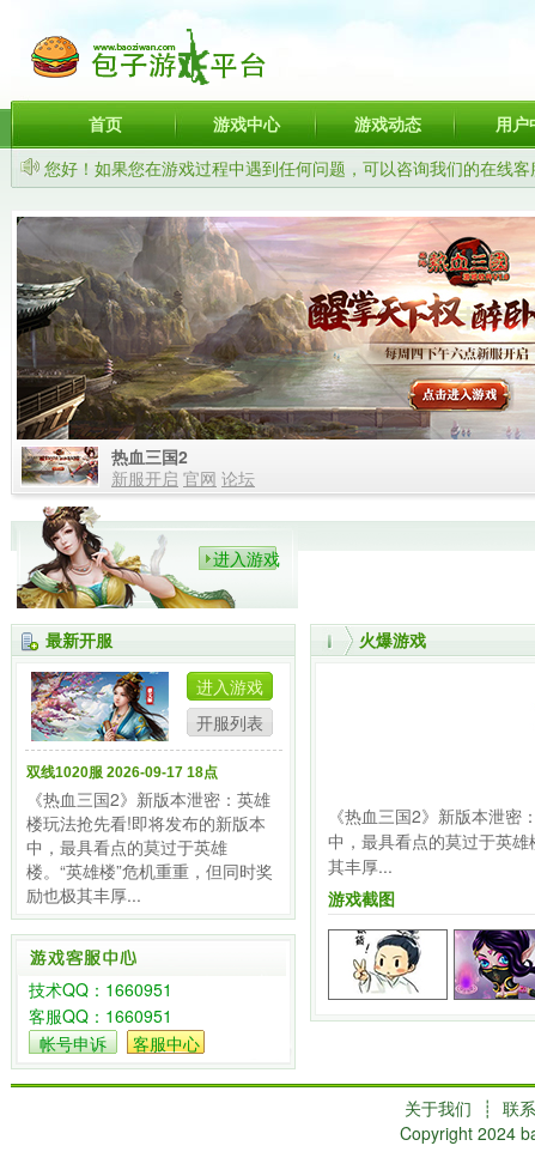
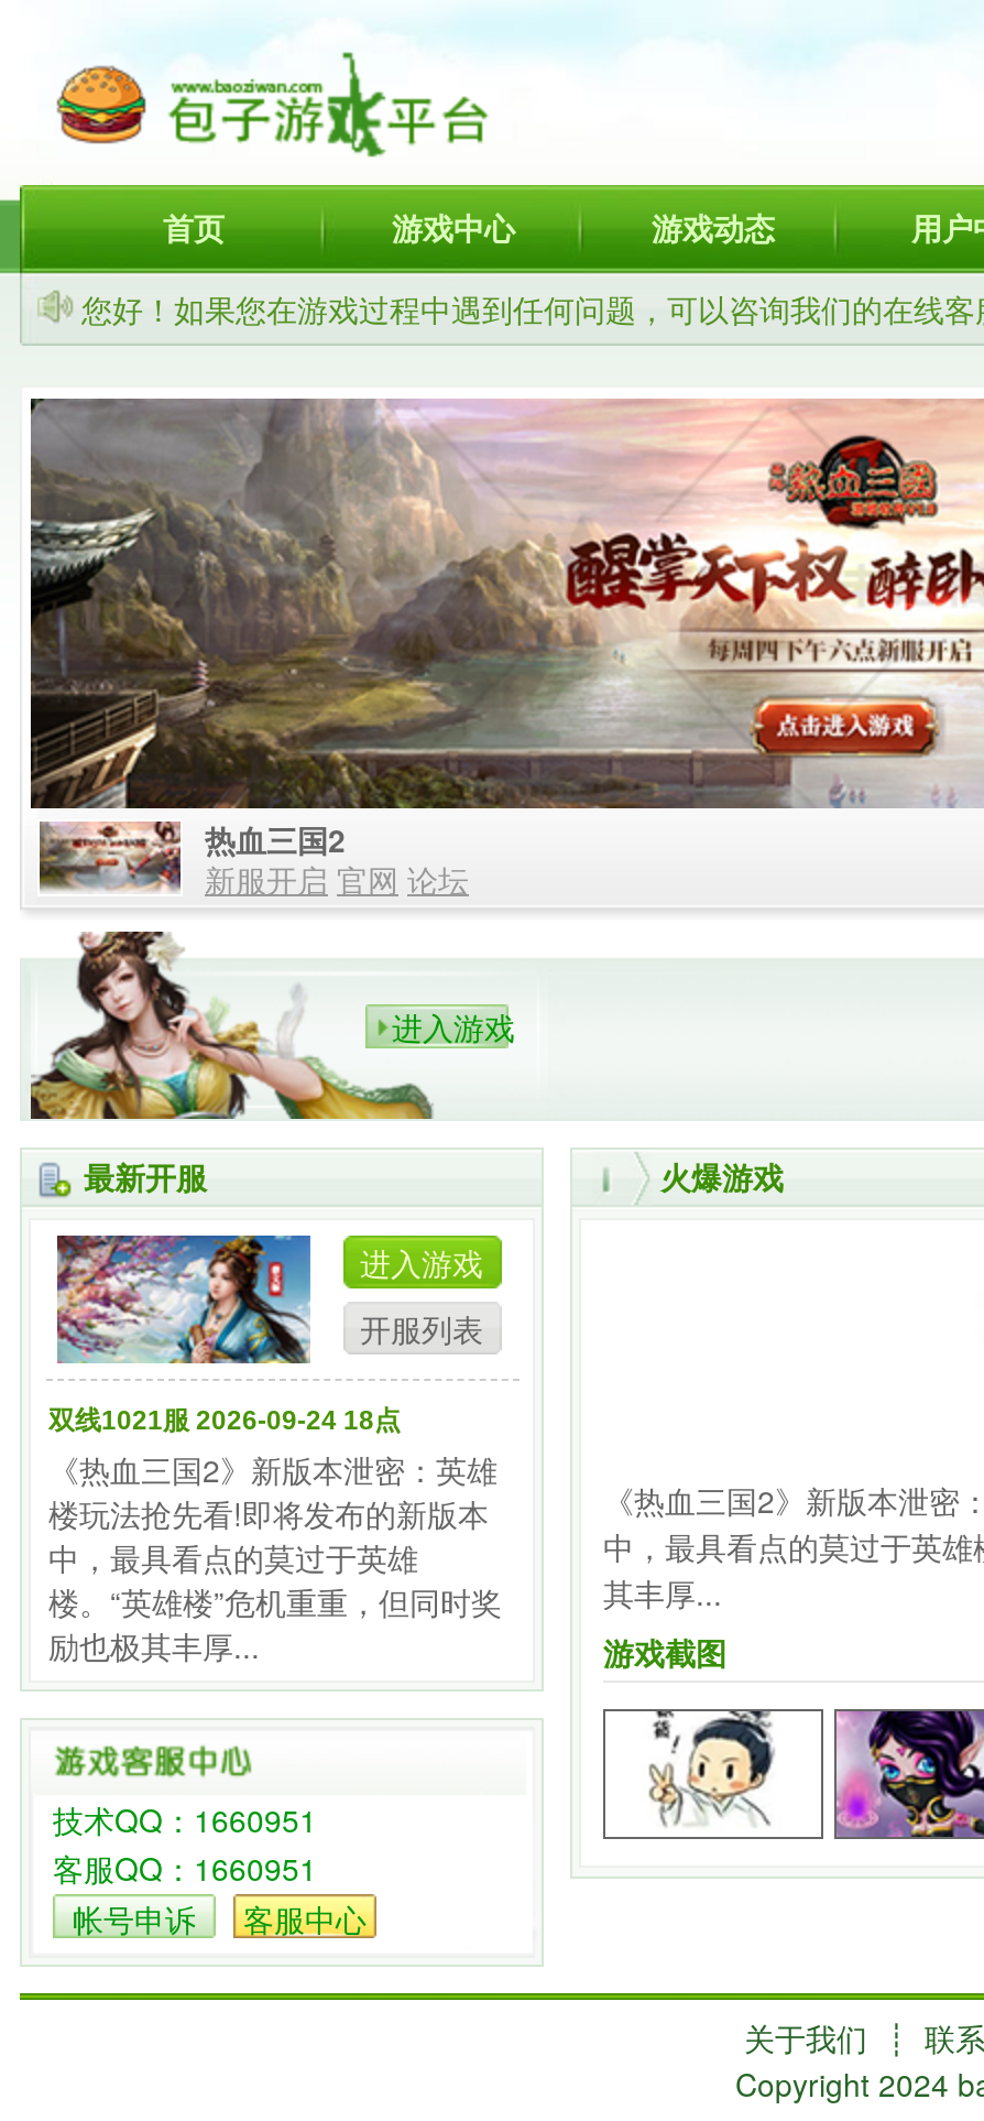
[26,764,218,781] 双线1020服 2026-09-17 18点 -> [48,1405,401,1436] 双线1021服 2026-09-24 18点

